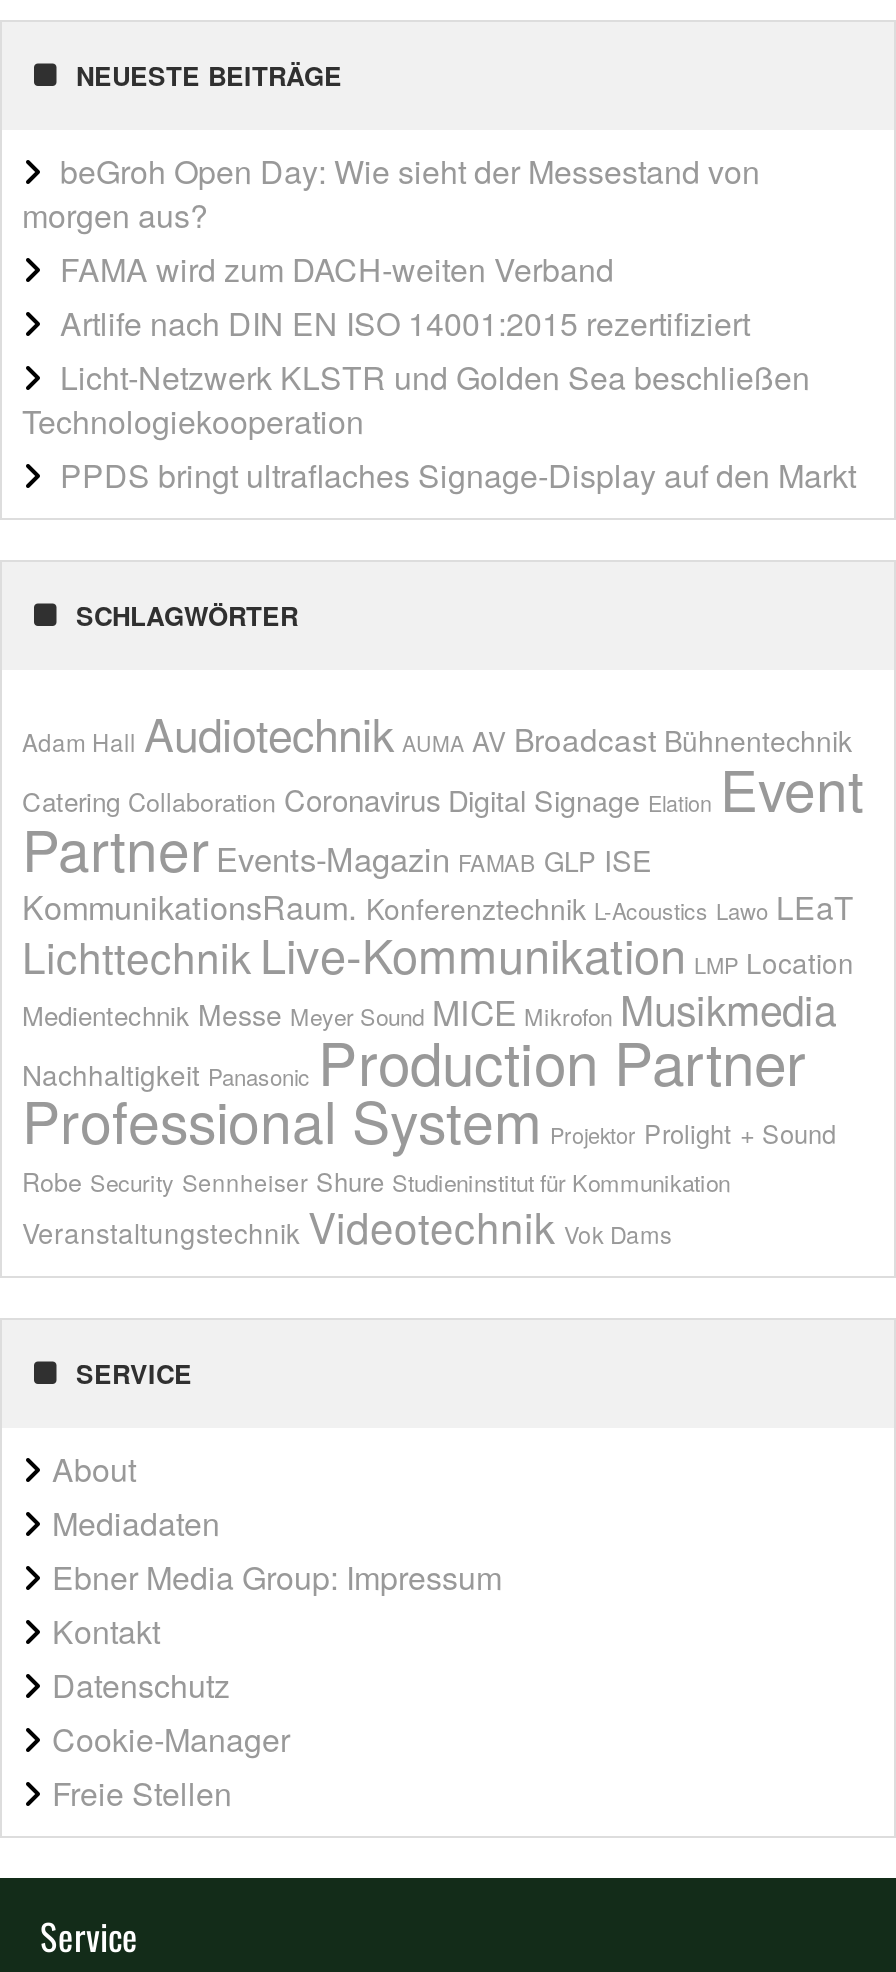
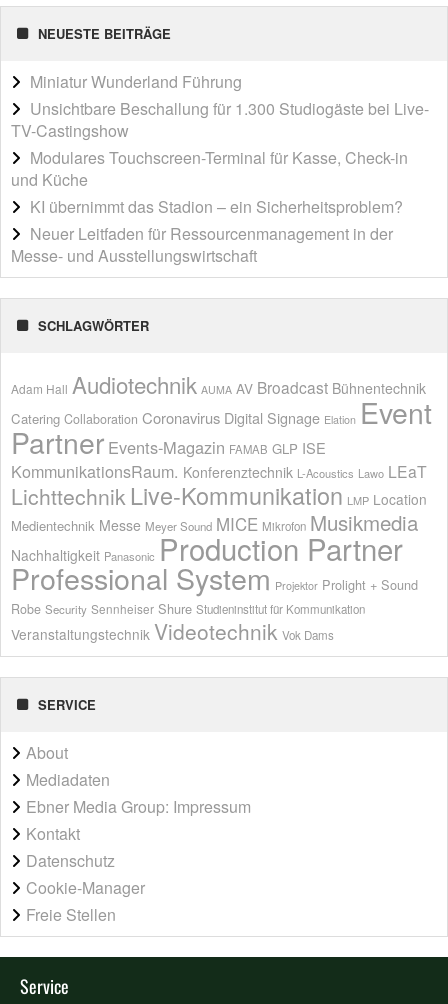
[22,147,856,497] beGroh Open Day: Wie sieht der Messestand von | morgen aus? | FAMA wird zum DACH-weiten Verband | Artlife nach DIN EN ISO 14001:2015 rezertifiziert | Licht-Netzwerk KLSTR und Golden Sea beschließen | Technologiekooperation | PPDS bringt ultraflaches Signage-Display auf den Markt -> [11,70,429,267] Miniatur Wunderland Führung | Unsichtbare Beschallung für 1.300 Studiogäste bei Live- | TV-Castingshow | Modulares Touchscreen-Terminal für Kasse, Check-in | und Küche | KI übernimmt das Stadion – ein Sicherheitsproblem? | Neuer Leitfaden für Ressourcenmanagement in der | Messe- und Ausstellungswirtschaft

